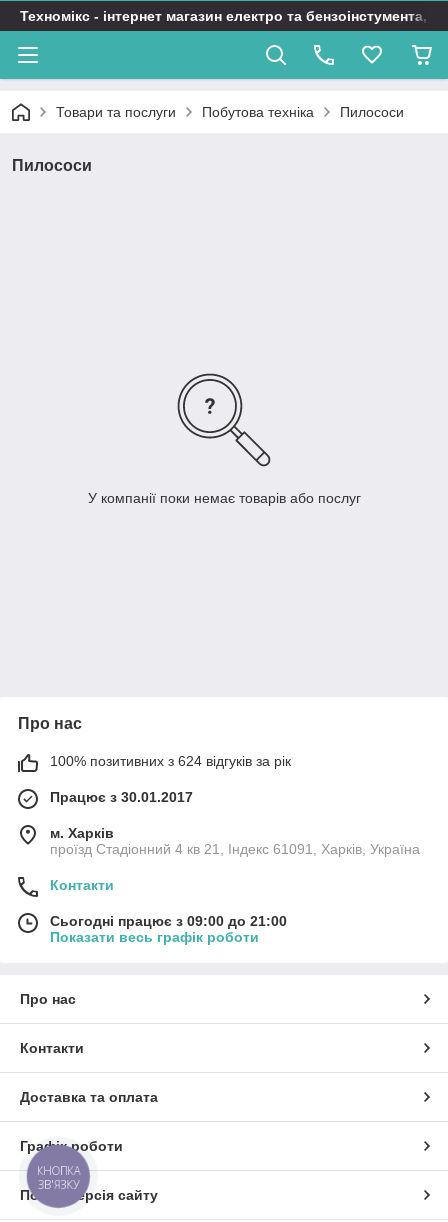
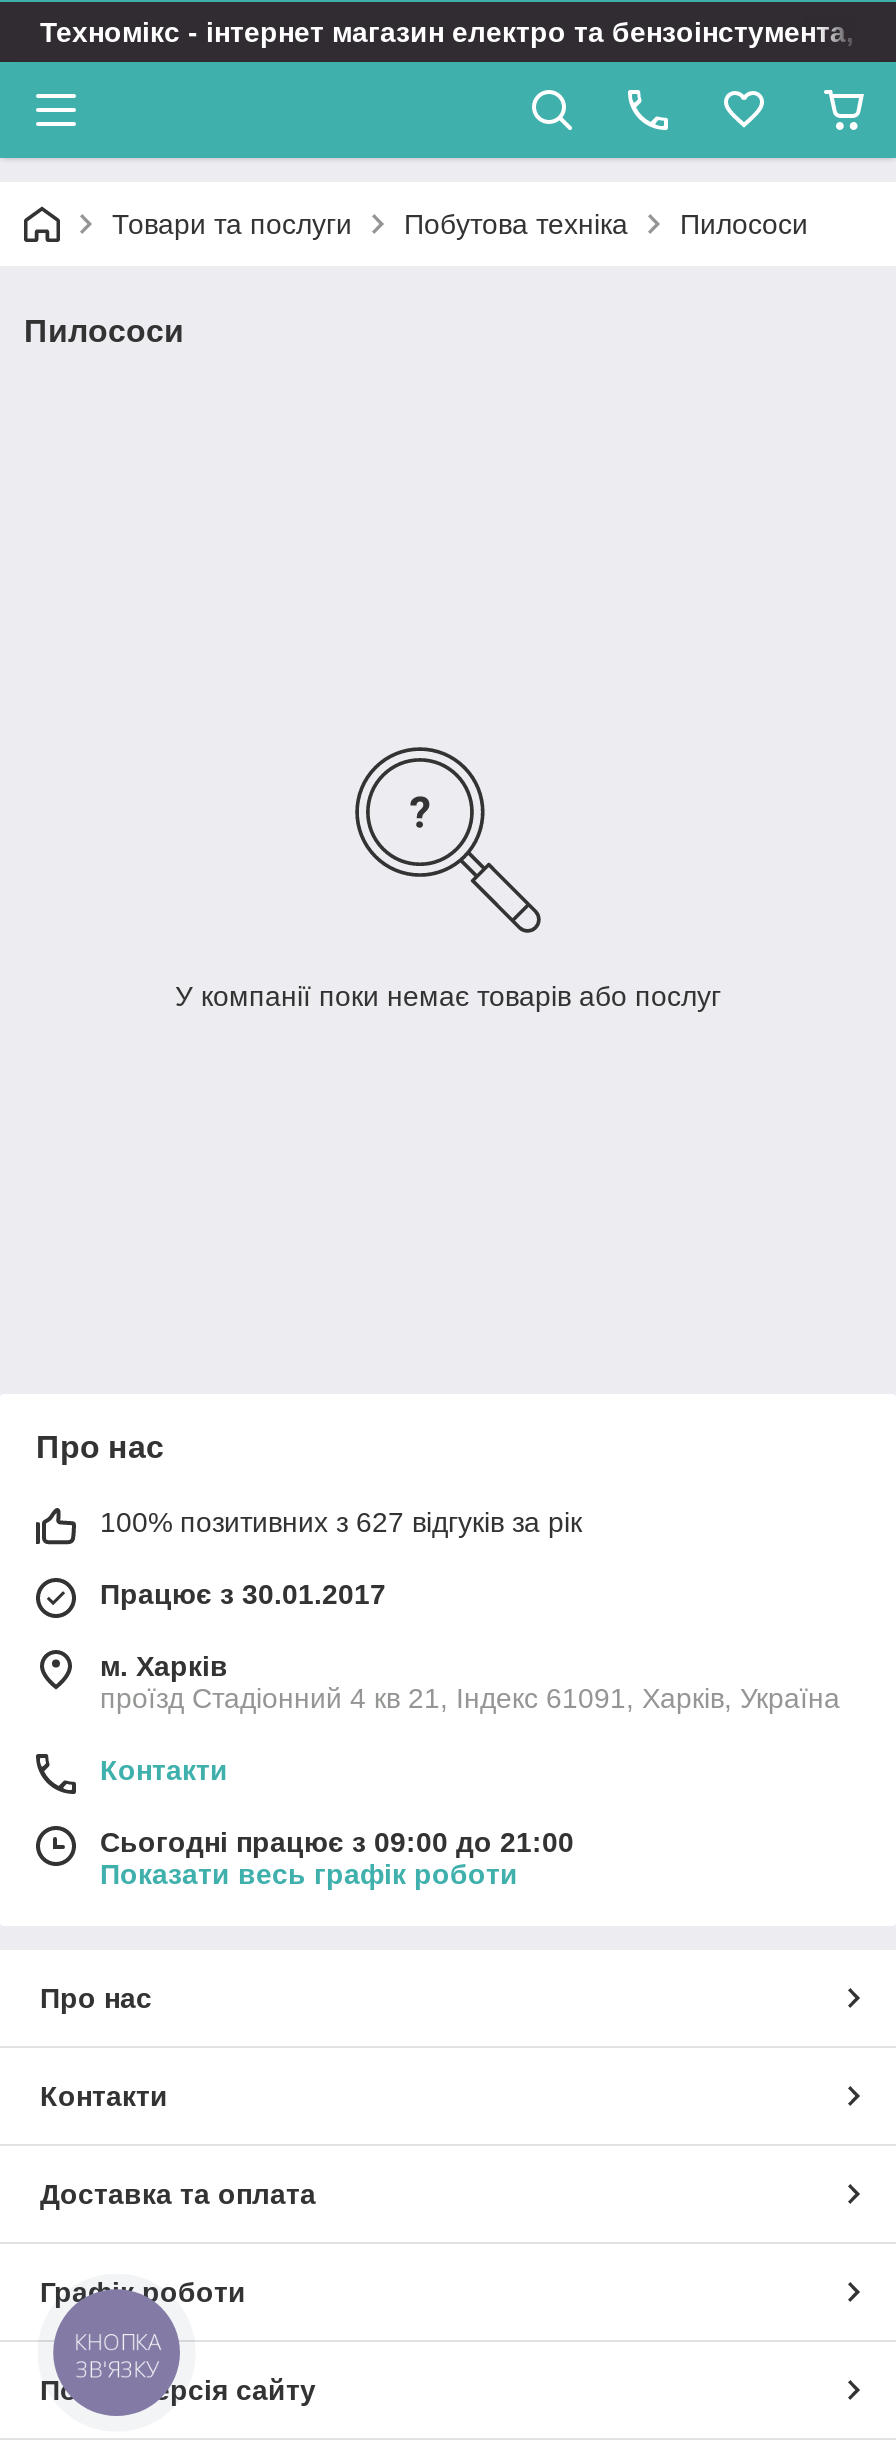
[50,753,291,769] 100% позитивних з 624 відгуків за рік -> [100,1507,582,1539] 100% позитивних з 627 відгуків за рік

